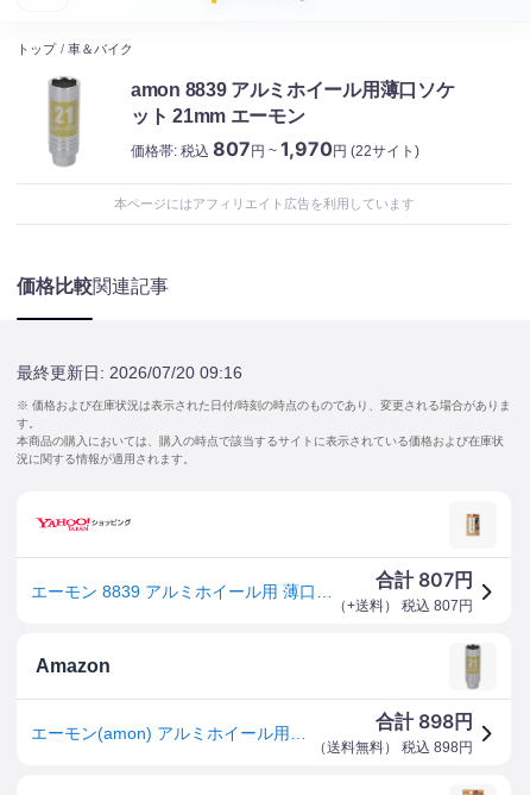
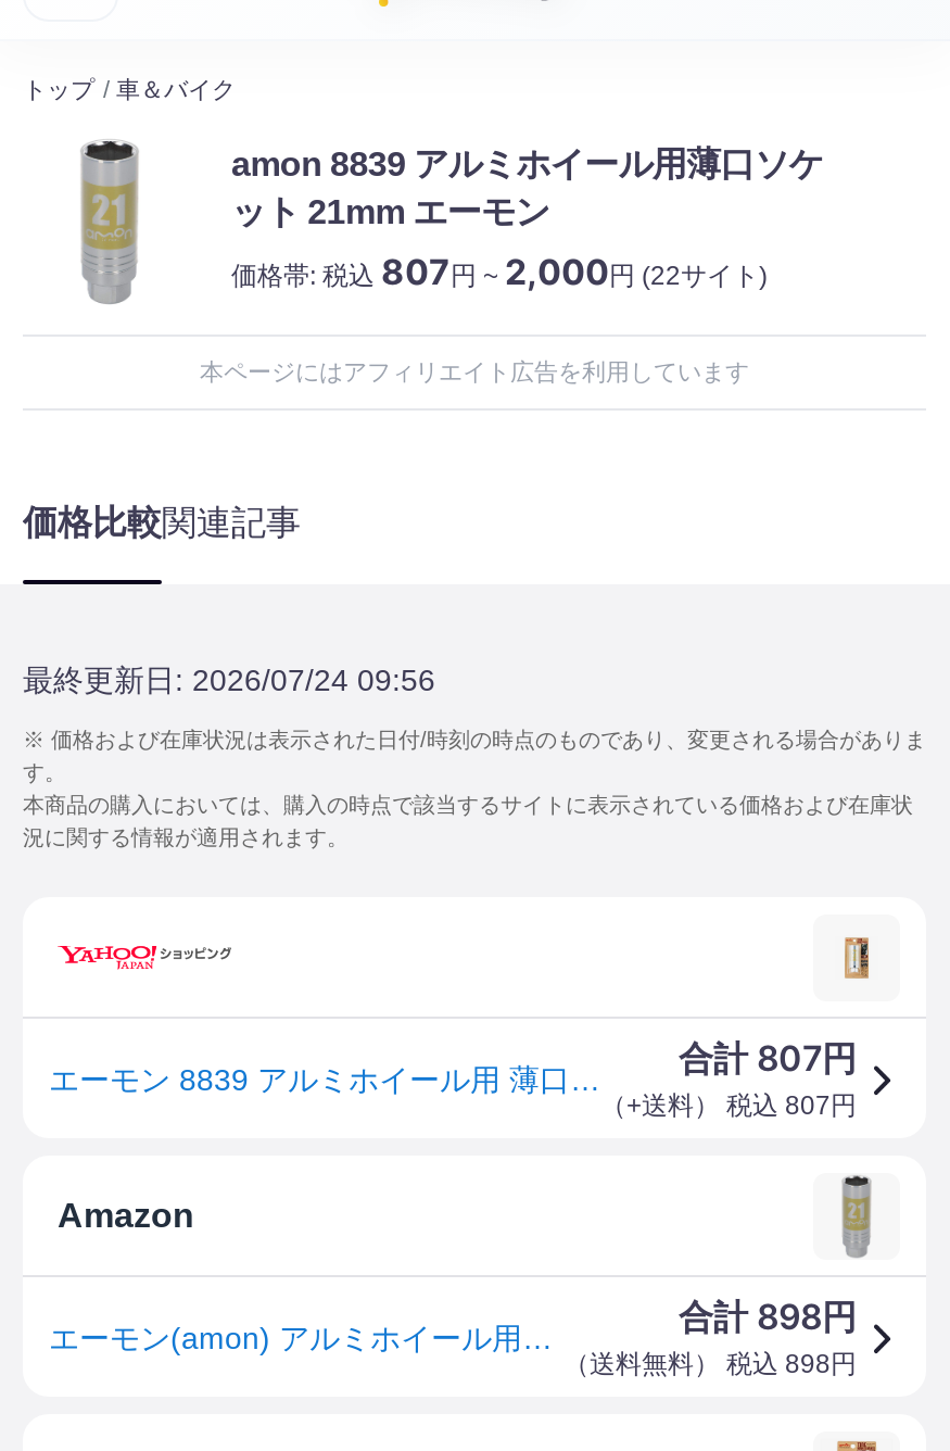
[131,137,419,160] 価格帯:税込807円 ~ 1,970円 (22サイト) -> [231,249,768,293] 価格帯:税込807円 ~ 2,000円 (22サイト)
[17,363,242,382] 最終更新日: 2026/07/20 09:16 -> [23,663,435,697] 最終更新日: 2026/07/24 09:56

